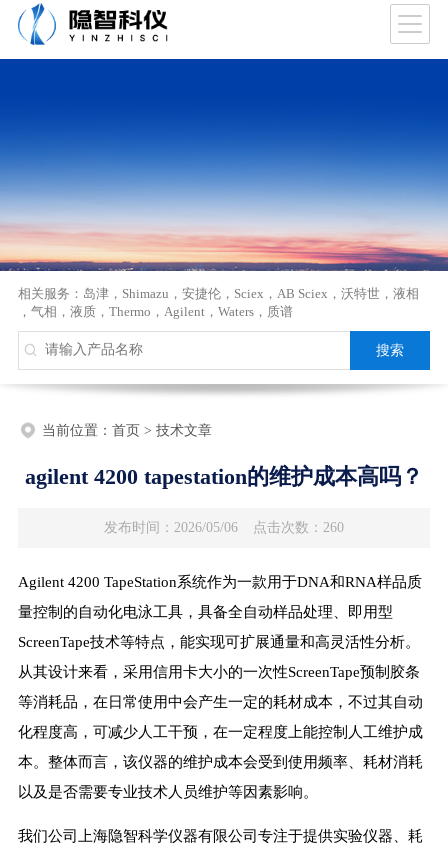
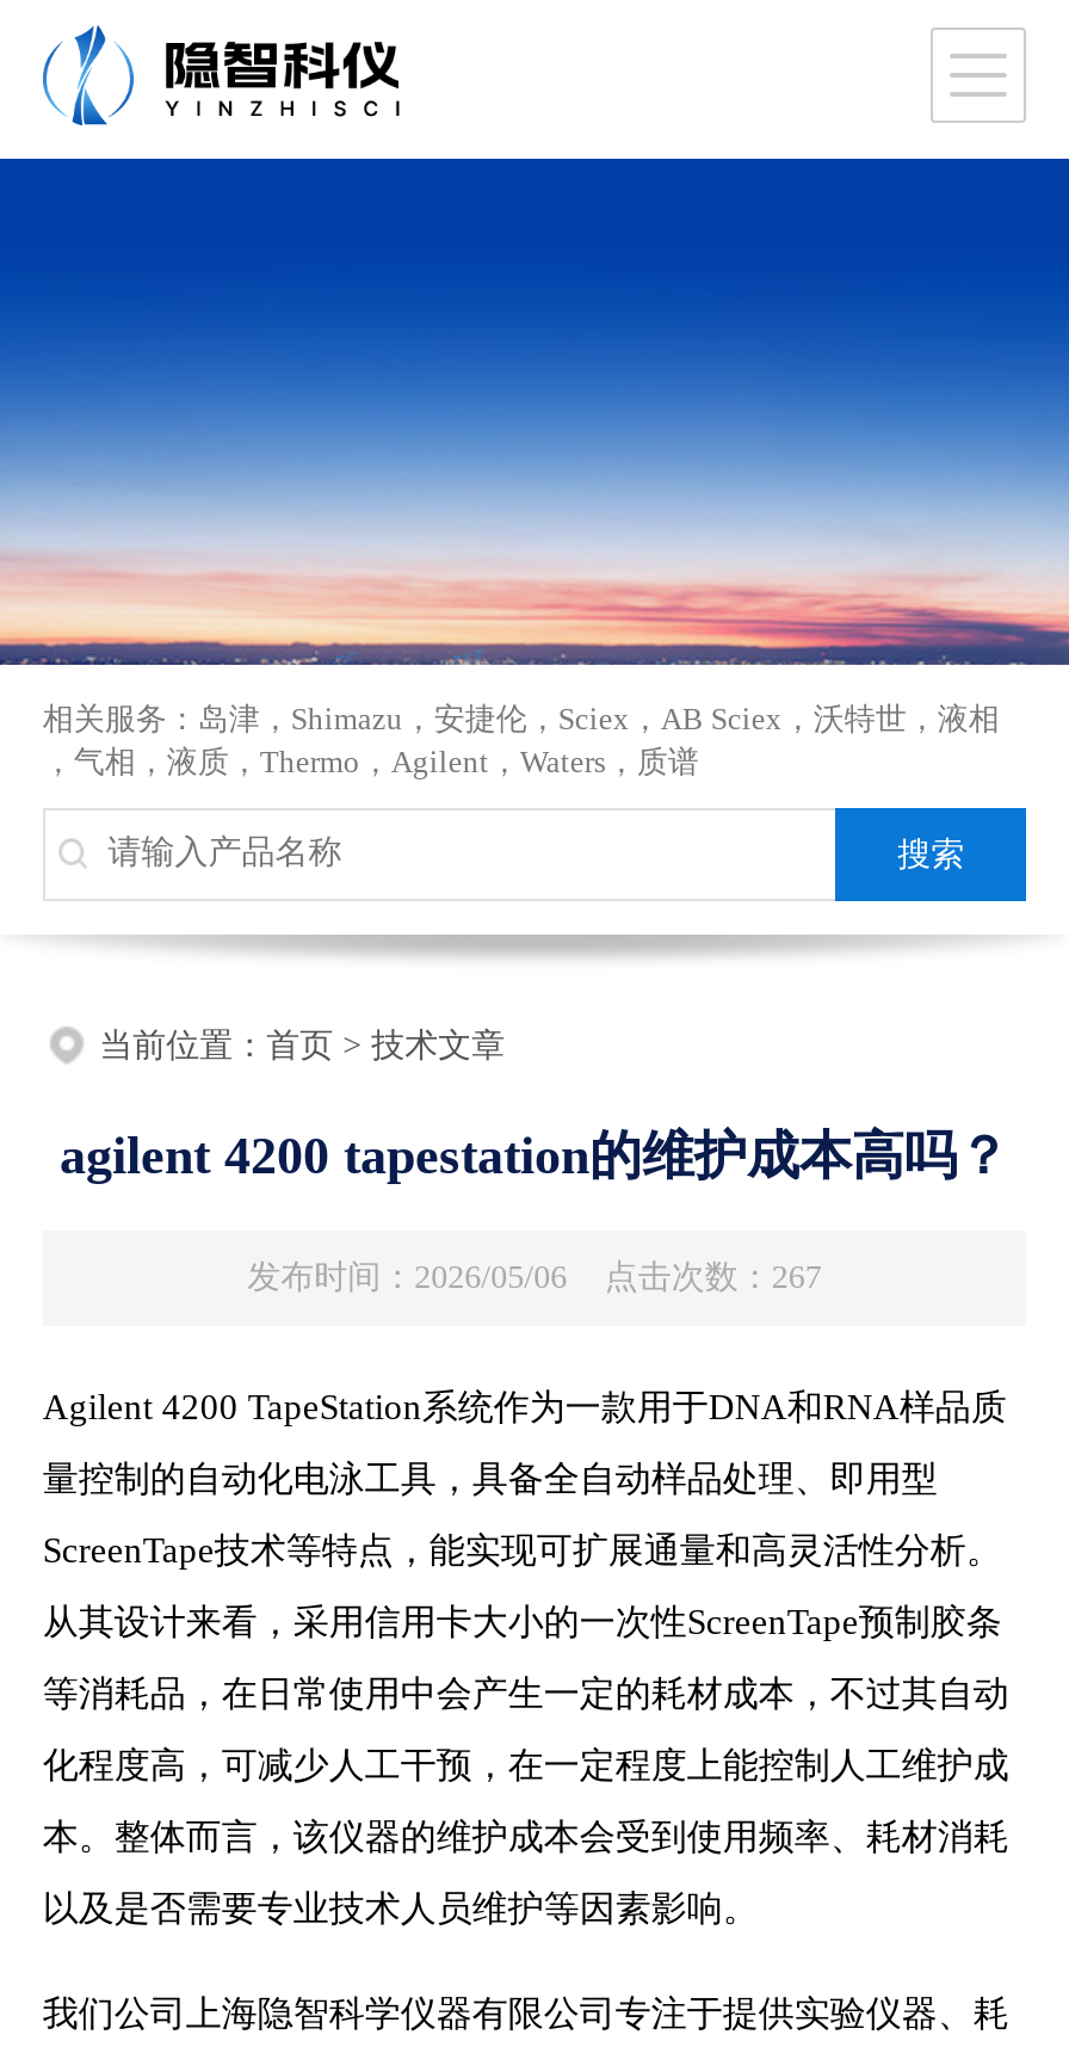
[104,520,344,535] 发布时间：2026/05/06 点击次数：260 -> [247,1259,822,1294] 发布时间：2026/05/06 点击次数：267

